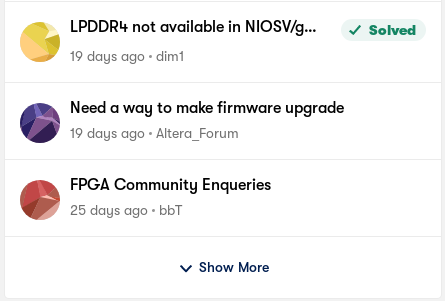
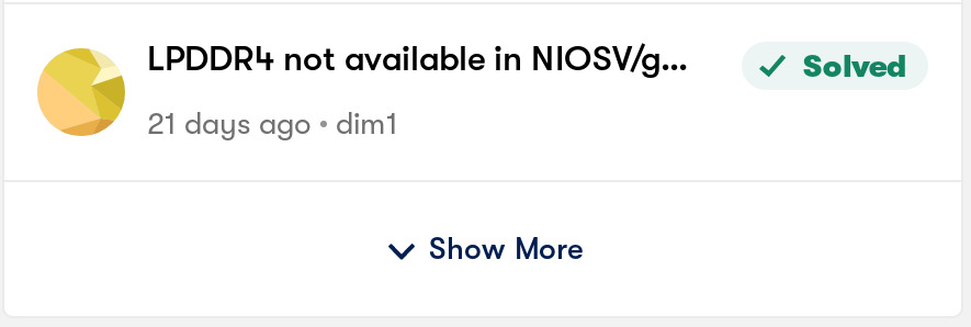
[70,48,145,64] 19 days ago -> [147,105,312,140] 21 days ago
[19,99,344,218] [image] | Need a way to make firmware upgrade | 19 days ago | Altera_Forum | FPGA Community Enqueries | 25 days ago | bbT -> none
[19,179,56,221] [image] -> none

